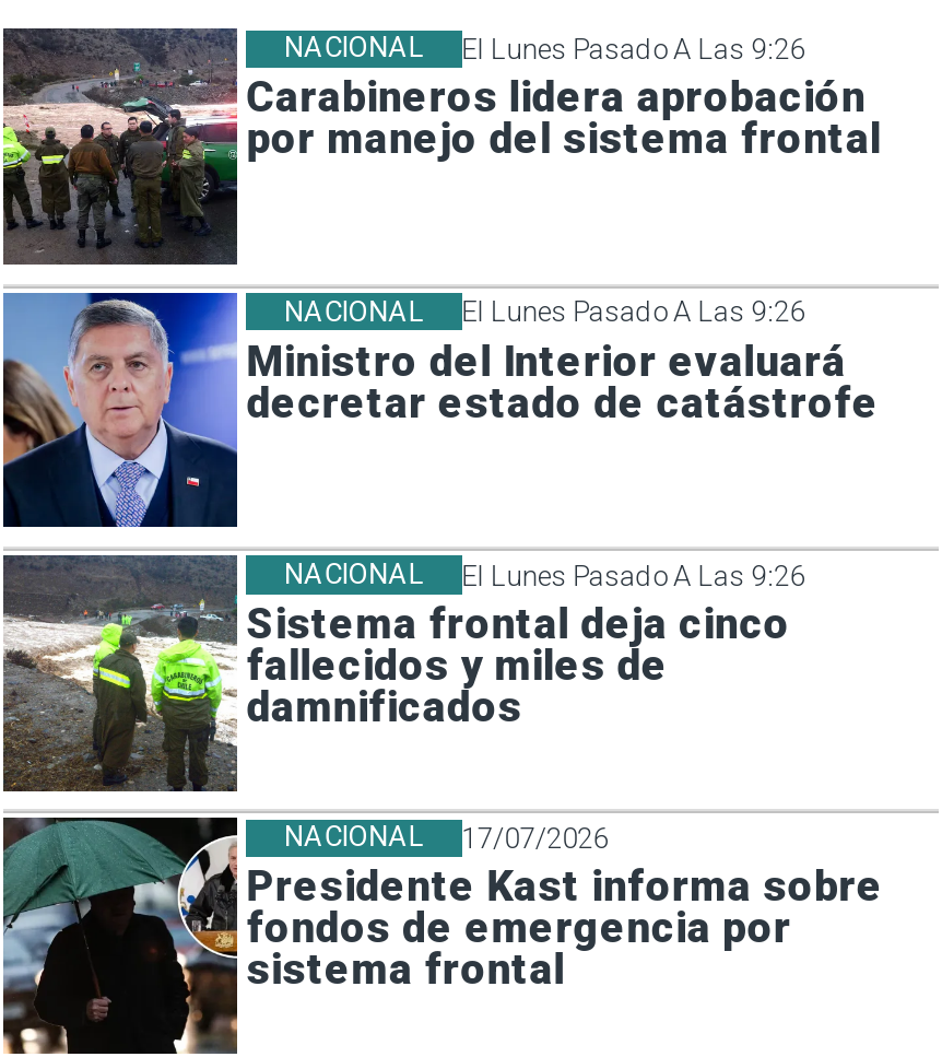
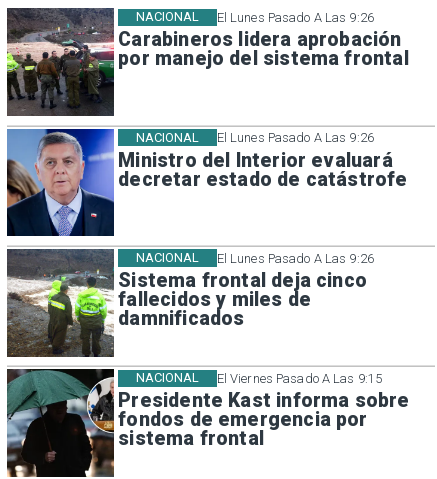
[462,822,608,855] 17/07/2026 -> [217,371,382,386] El Viernes Pasado A Las 9:15

